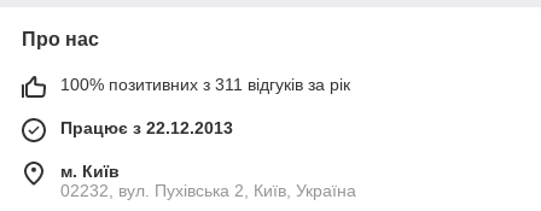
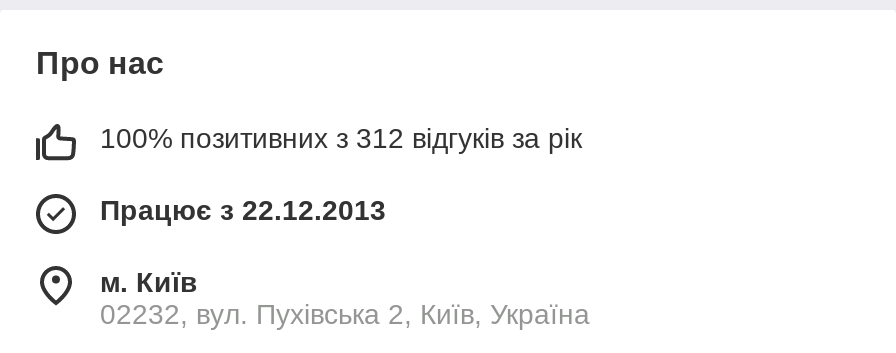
[60,75,350,94] 100% позитивних з 311 відгуків за рік -> [100,122,582,154] 100% позитивних з 312 відгуків за рік

